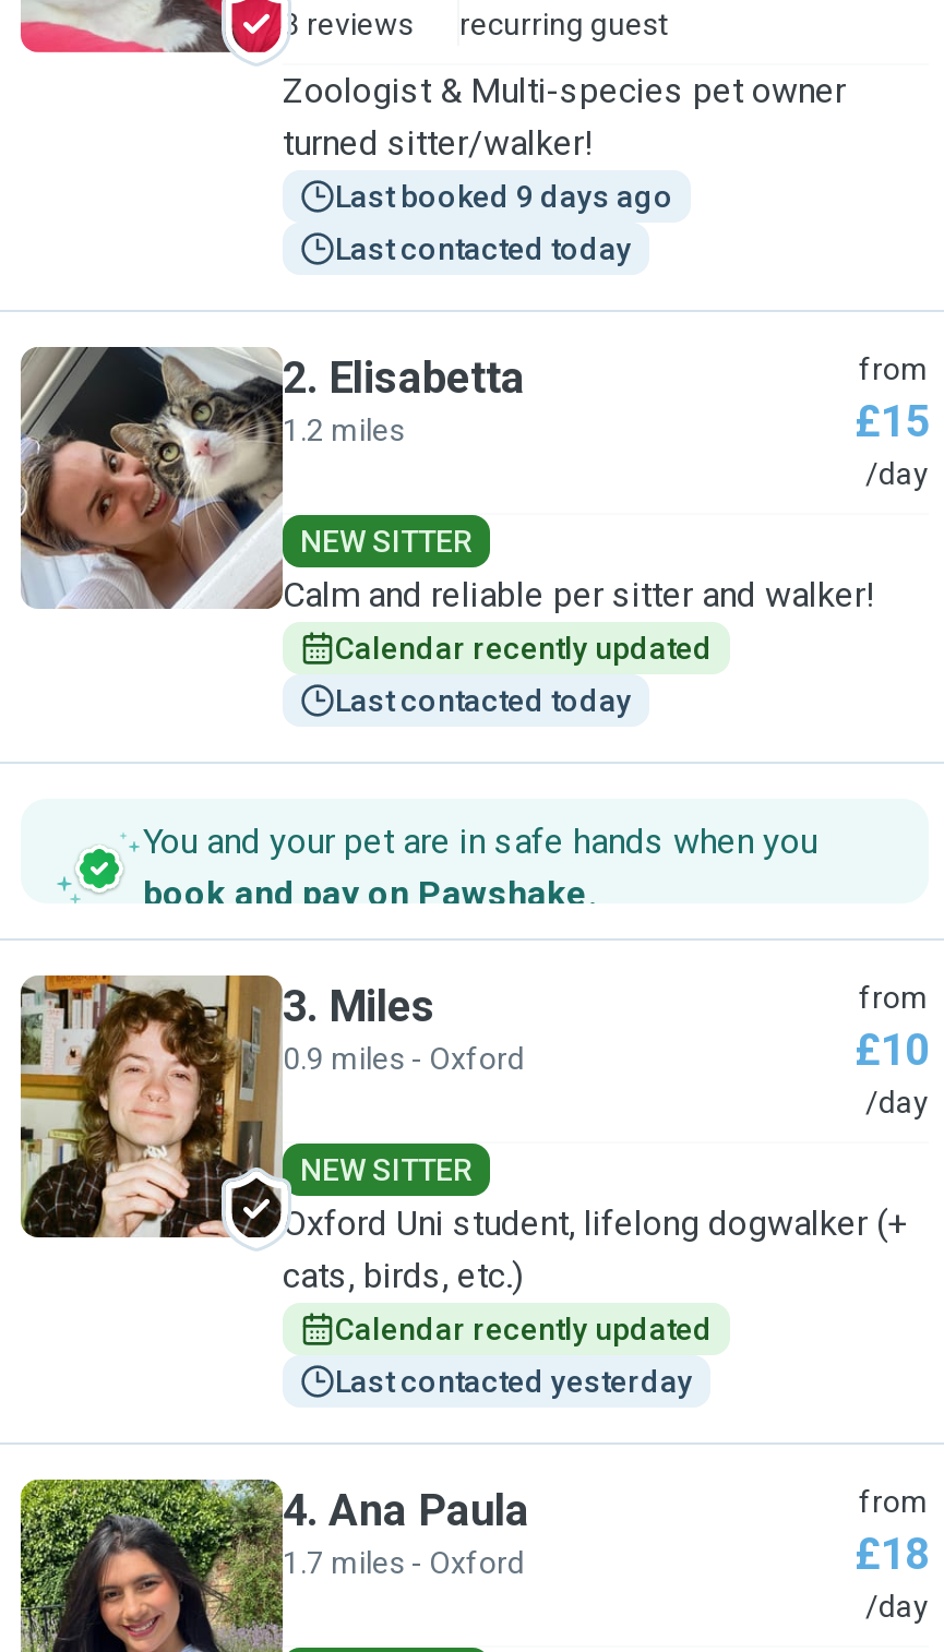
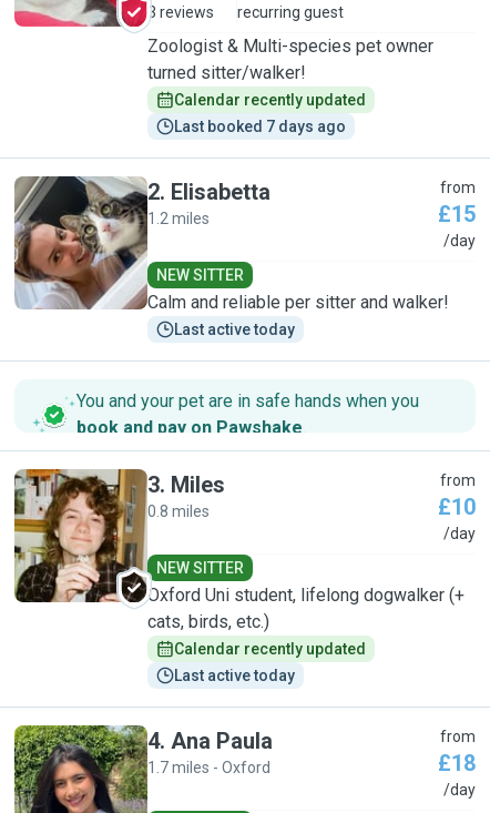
[335,179,673,214] Last booked 9 days ago -> [174,91,366,109] Calendar recently updated
[335,231,632,266] Last contacted today -> [174,118,346,135] Last booked 7 days ago
[335,631,713,718] Calendar recently updated | Last contacted today -> [174,321,295,338] Last active today
[283,1041,525,1076] 0.9 miles - Oxford -> [147,502,210,520] 0.8 miles
[335,1364,693,1399] Last contacted yesterday -> [174,667,295,684] Last active today

